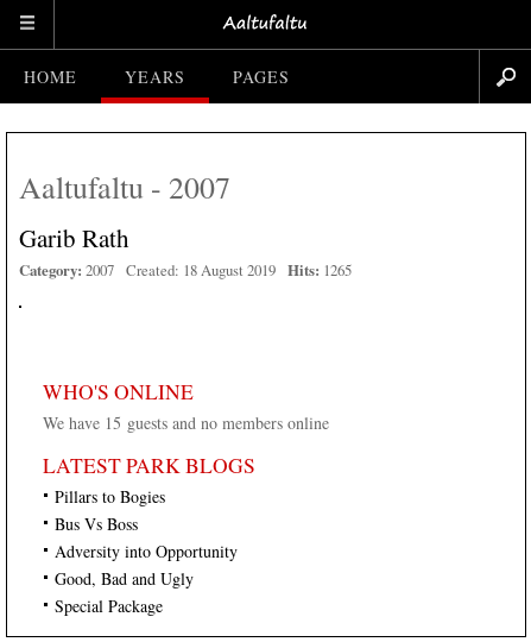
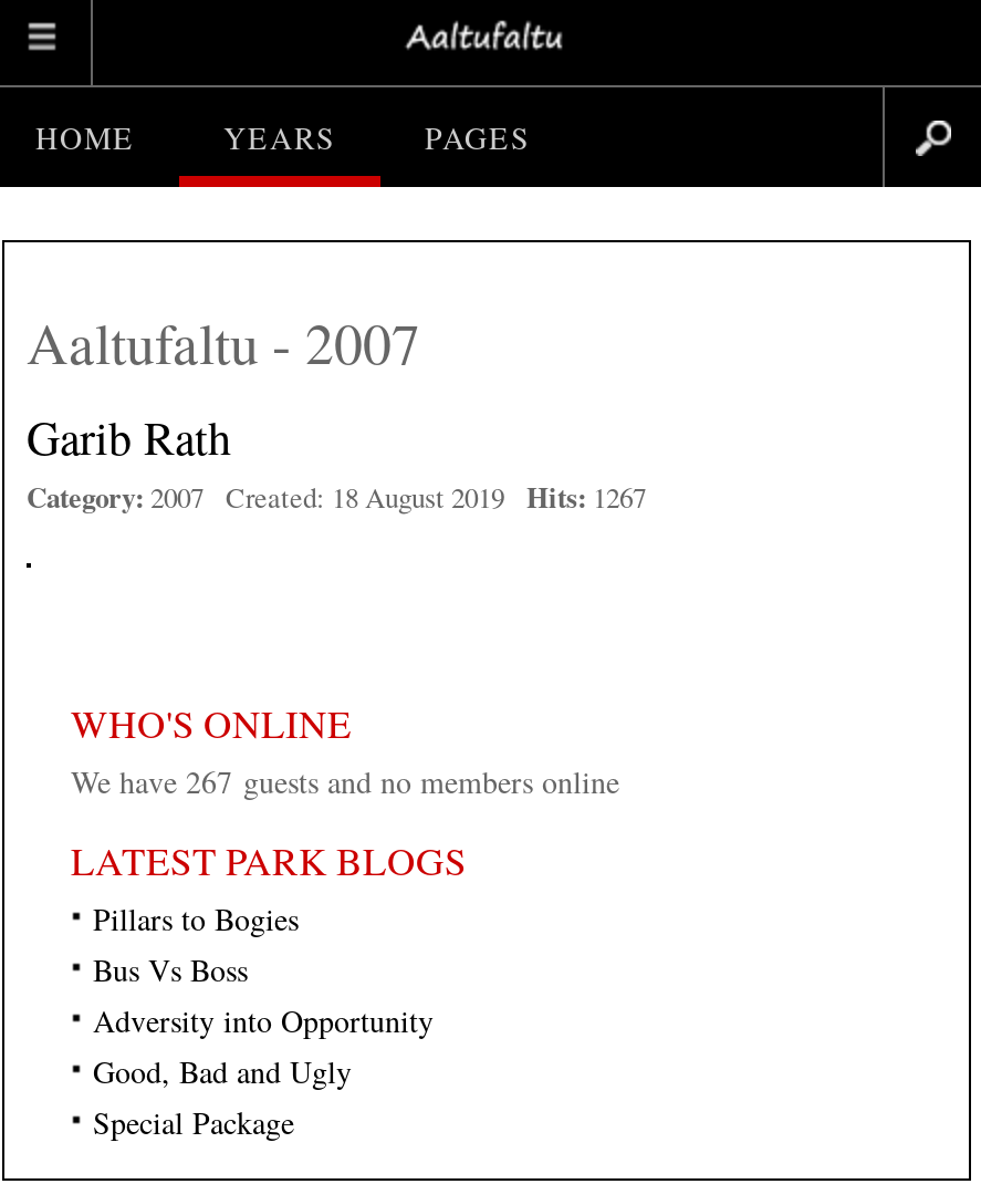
[19,259,352,281] Category: 2007 Created: 18 August 2019 Hits: 1265 -> [27,477,646,517] Category: 2007 Created: 18 August 2019 Hits: 1267
[43,411,329,434] We have 15 guests and no members online -> [71,760,619,802] We have 267 guests and no members online

